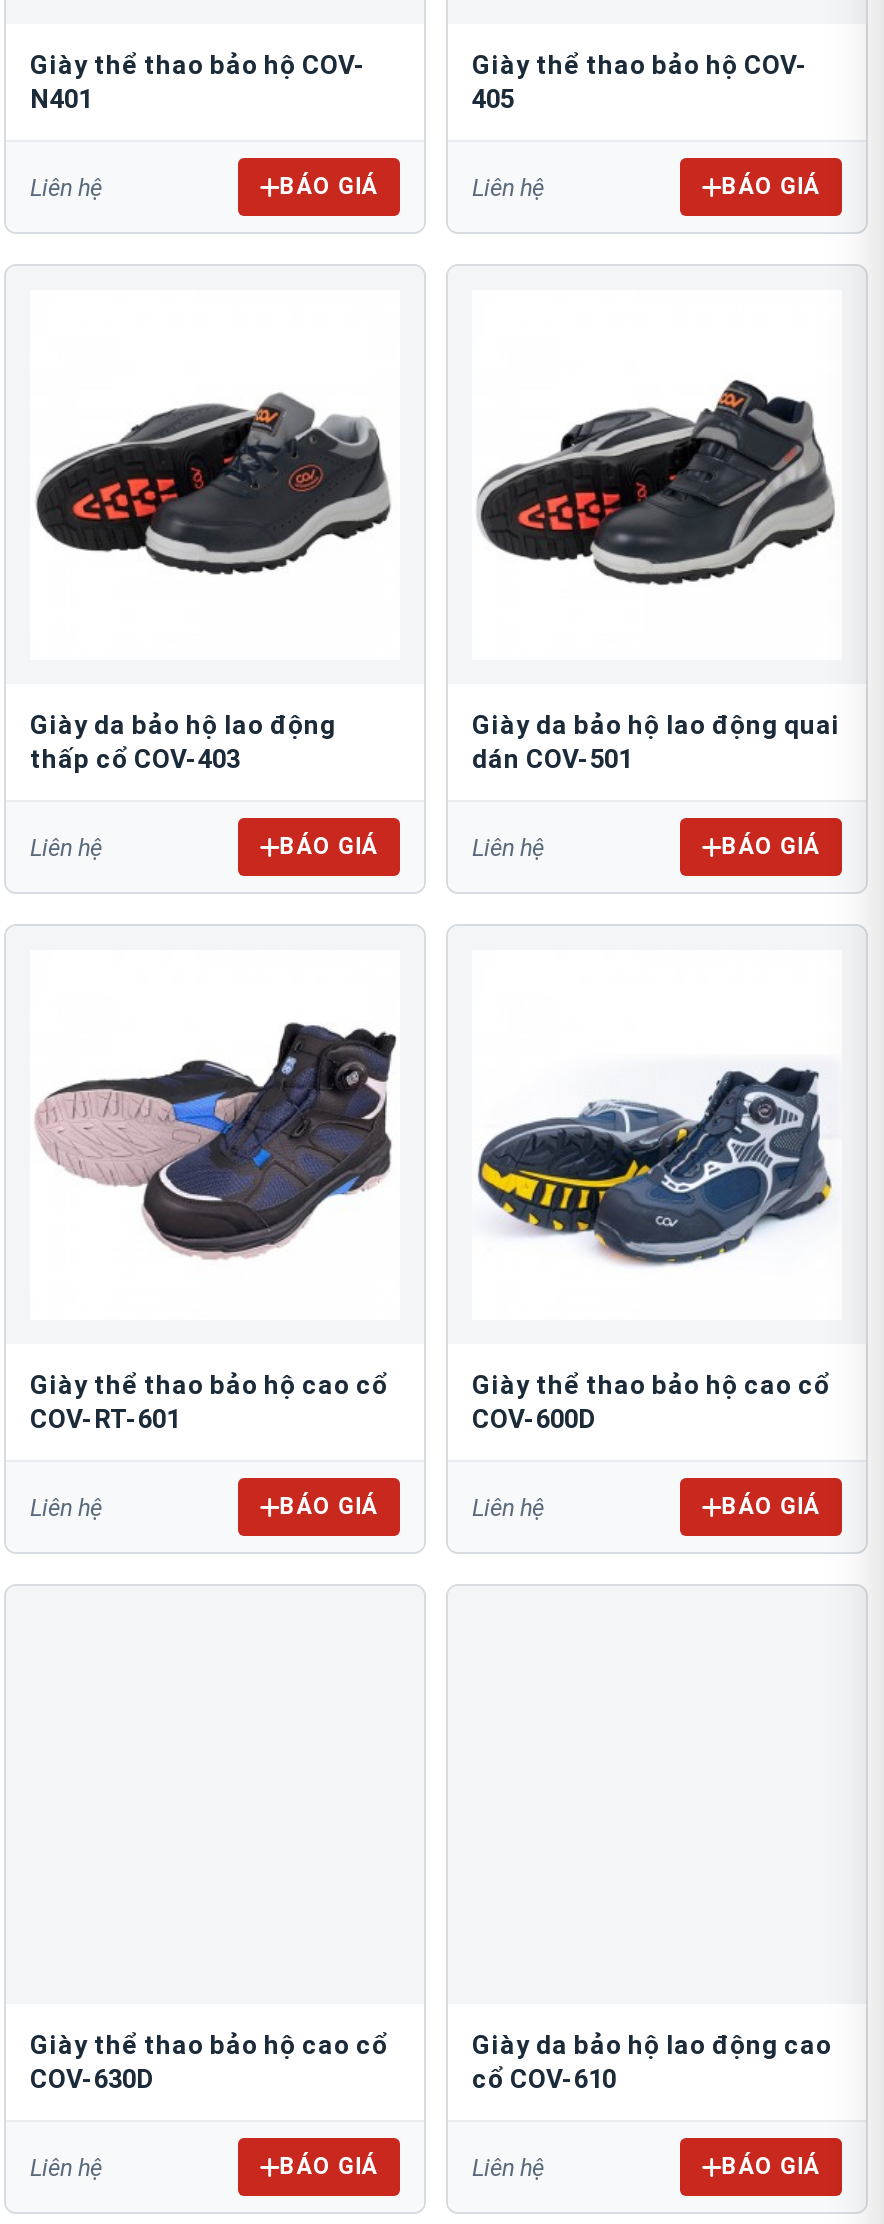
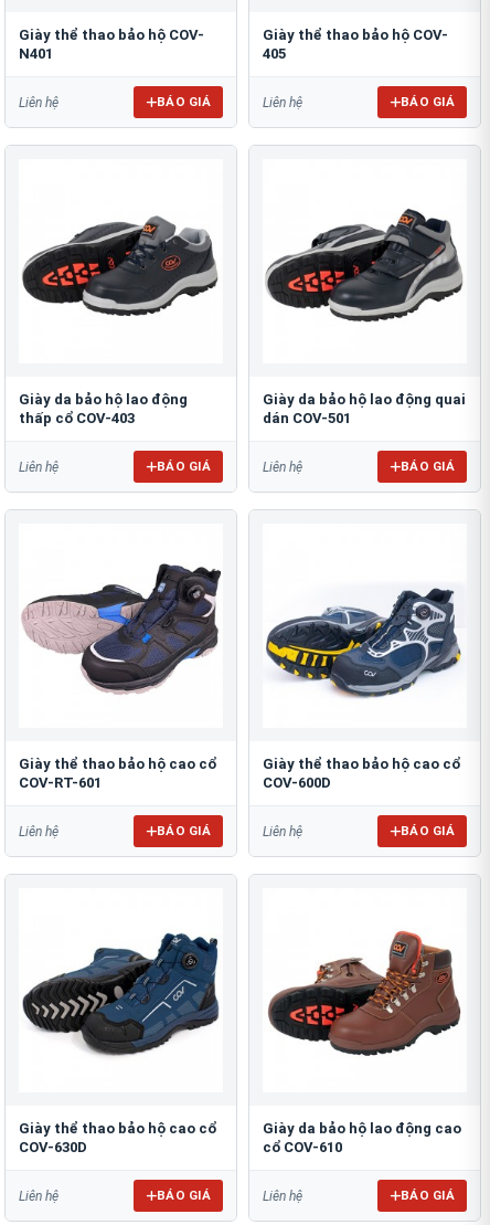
none -> [22,932,220,1057] [image]
none -> [267,930,461,1057] [image]

